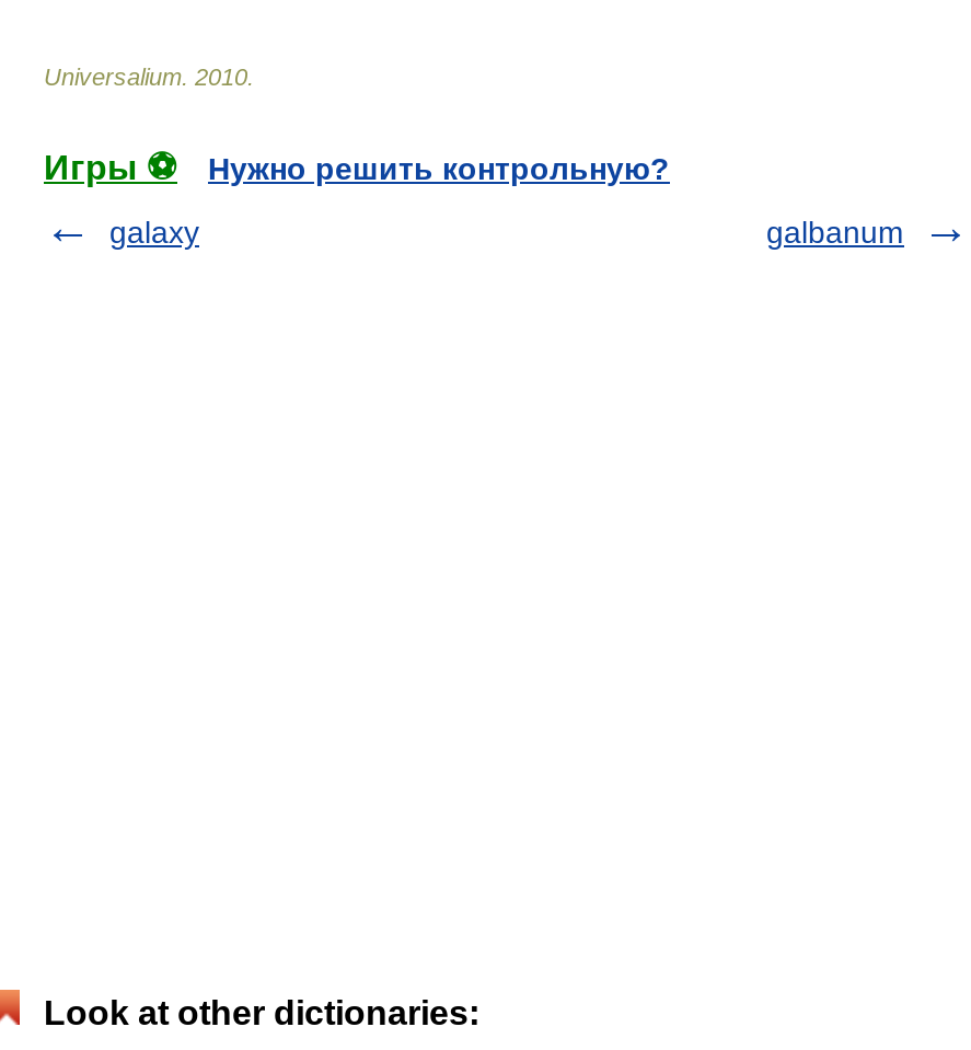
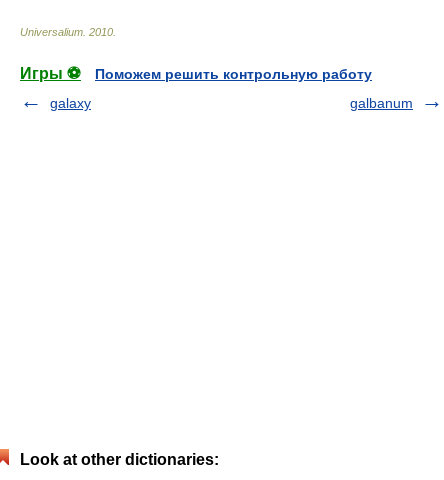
[208,151,670,186] Нужно решить контрольную? -> [95,66,372,82] Поможем решить контрольную работу

